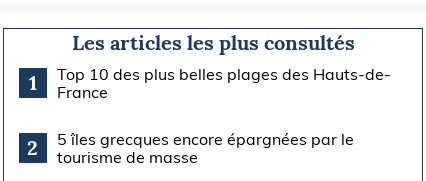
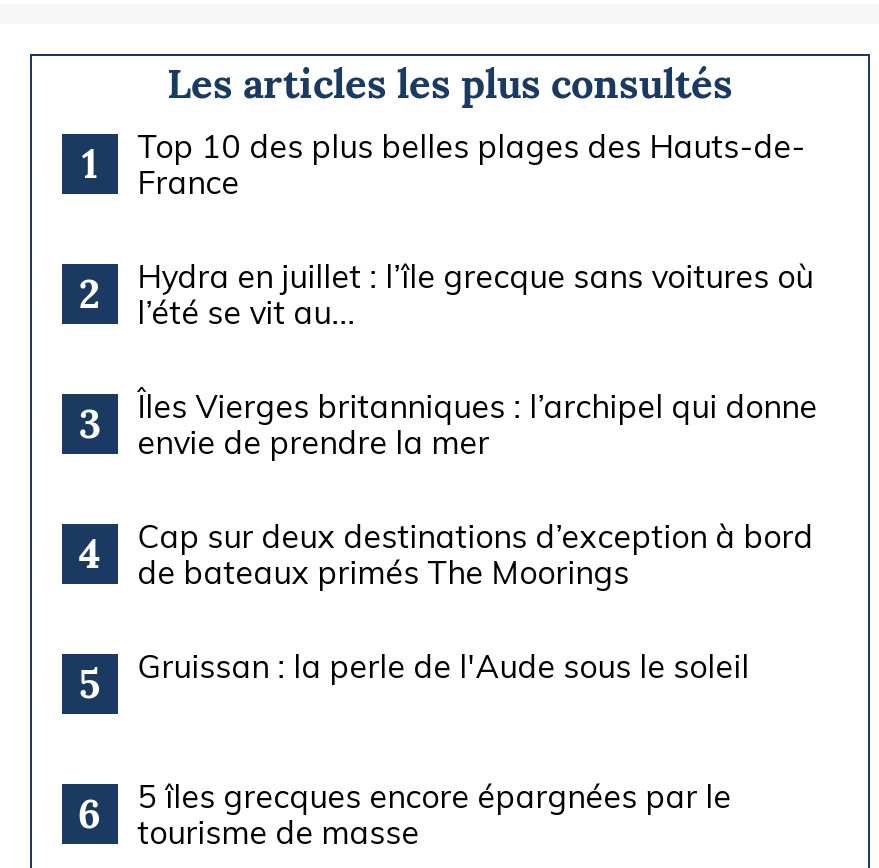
none -> [78,256,817,838] Hydra en juillet : l’île grecque sans voitures où | l’été se vit au... | 3 | Îles Vierges britanniques : l’archipel qui donne | envie de prendre la mer | 4 | Cap sur deux destinations d’exception à bord | de bateaux primés The Moorings | 5 | Gruissan : la perle de l'Aude sous le soleil | 6

